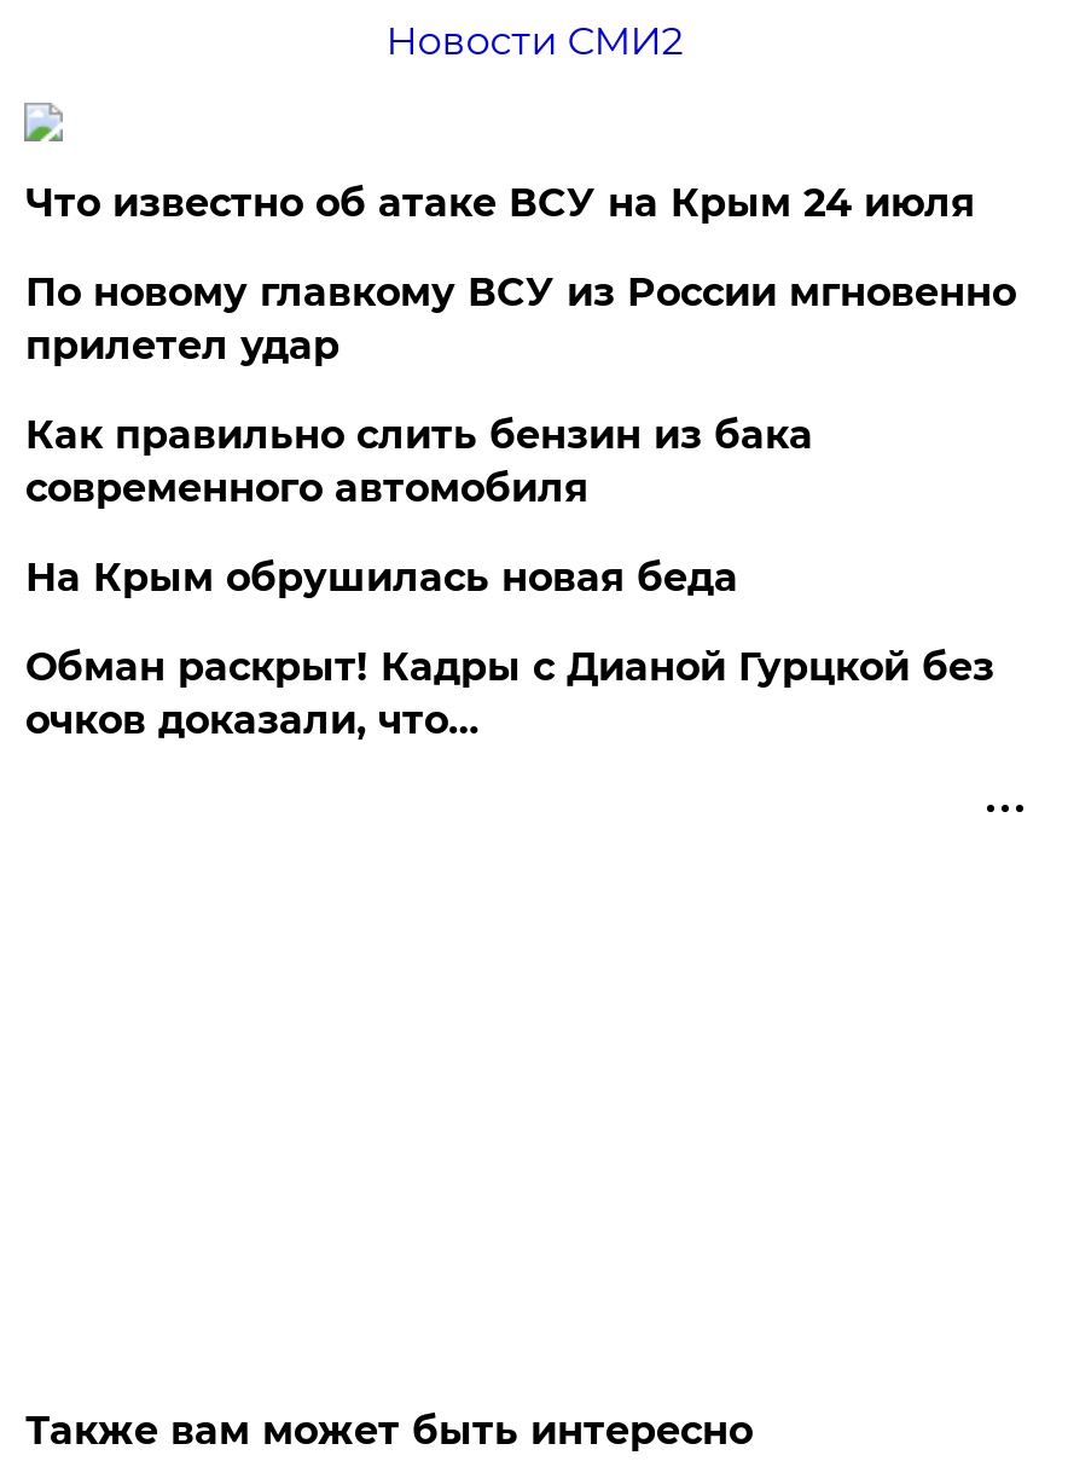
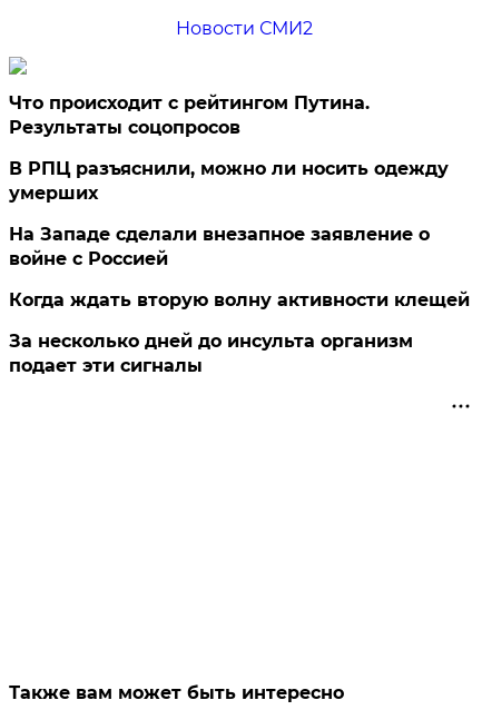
[25,181,975,227] Что известно об атаке ВСУ на Крым 24 июля -> [9,92,370,138] Что происходит с рейтингом Путина. | Результаты соцопросов
[25,270,1016,370] По новому главкому ВСУ из России мгновенно | прилетел удар -> [9,158,449,204] В РПЦ разъяснили, можно ли носить одежду | умерших
[25,413,813,512] Как правильно слить бензин из бака | современного автомобиля -> [9,224,430,269] На Западе сделали внезапное заявление о | войне с Россией
[25,556,738,602] На Крым обрушилась новая беда -> [9,289,470,310] Когда ждать вторую волну активности клещей
[25,645,994,744] Обман раскрыт! Кадры с Дианой Гурцкой без | очков доказали, что… -> [9,330,413,376] За несколько дней до инсульта организм | подает эти сигналы

